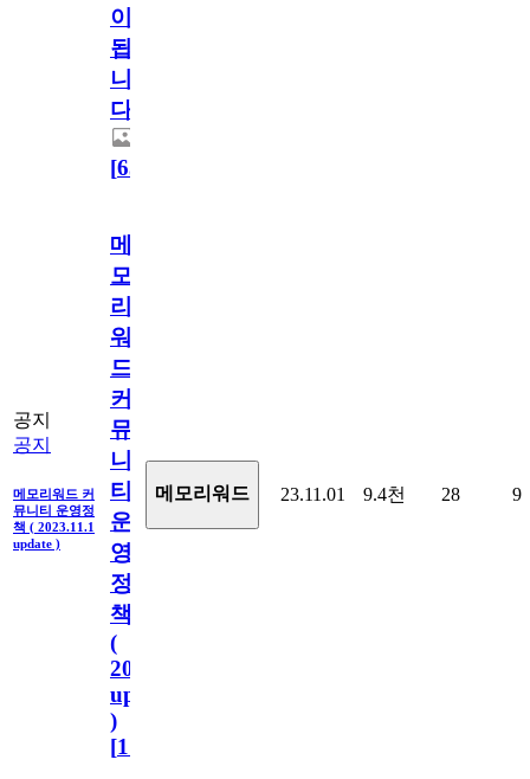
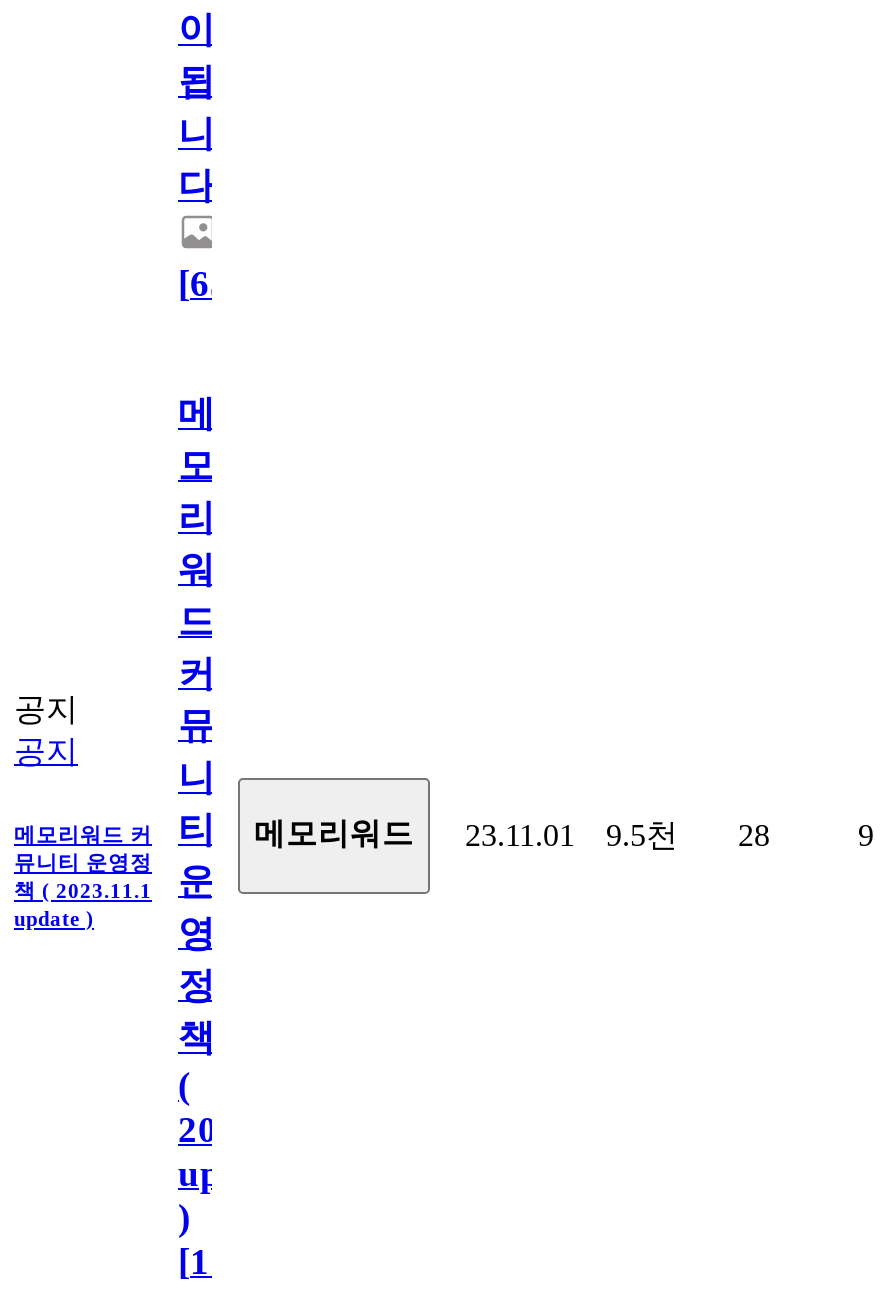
[13,479,460,504] 메모리워드 커 티 메모리워드 23.11.01 9.4천 28 -> [14,808,770,851] 메모리워드 커 티 메모리워드 23.11.01 9.5천 28

